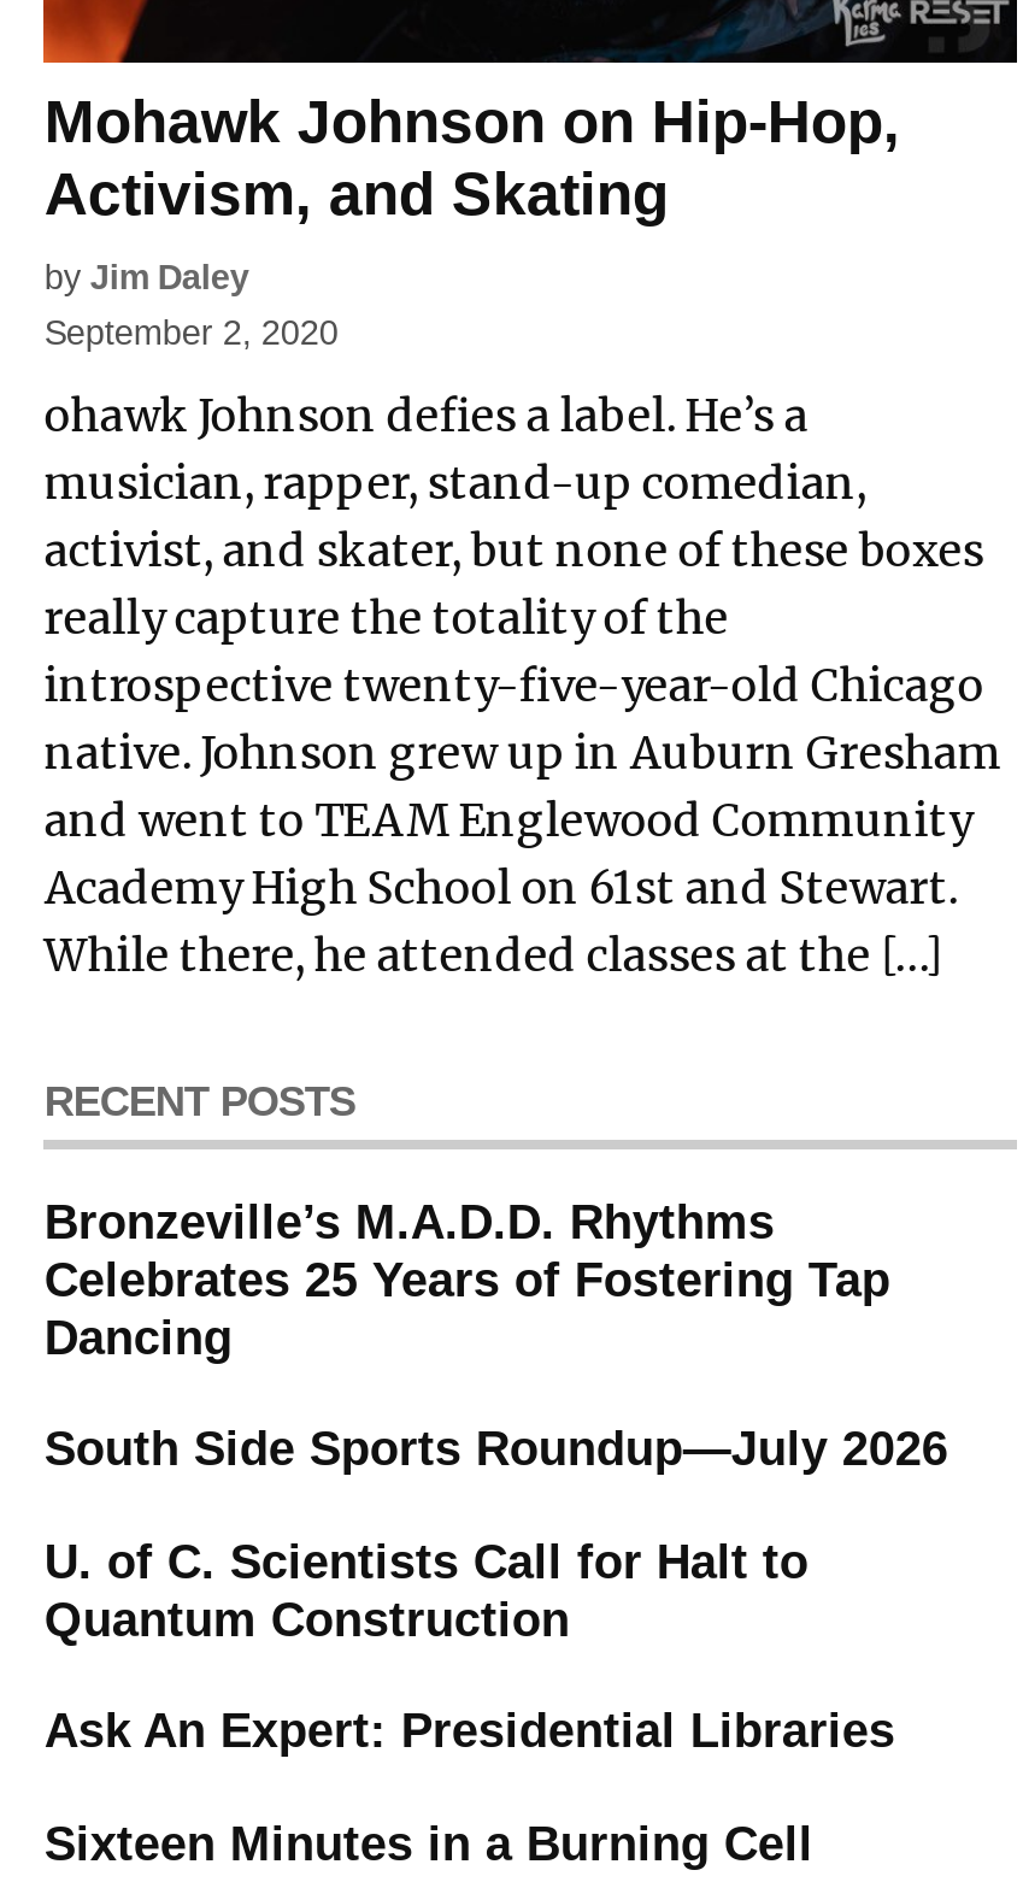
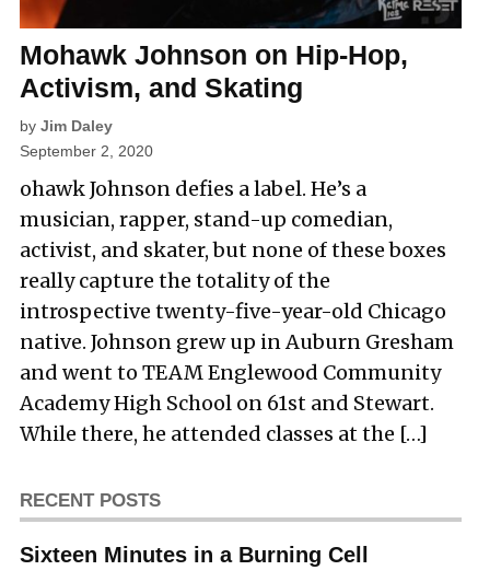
[44,1195,948,1757] Bronzeville’s M.A.D.D. Rhythms | Celebrates 25 Years of Fostering Tap | Dancing | South Side Sports Roundup—July 2026 | U. of C. Scientists Call for Halt to | Quantum Construction | Ask An Expert: Presidential Libraries -> none

